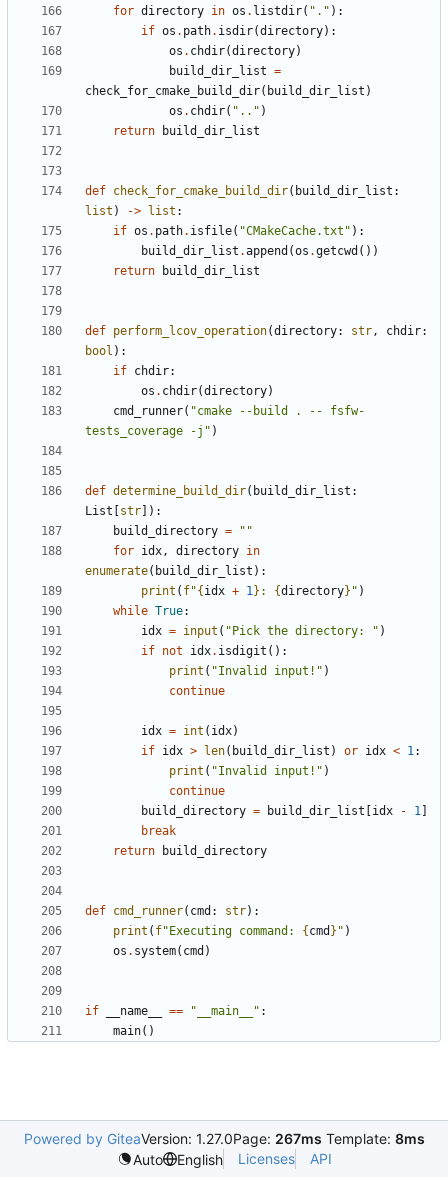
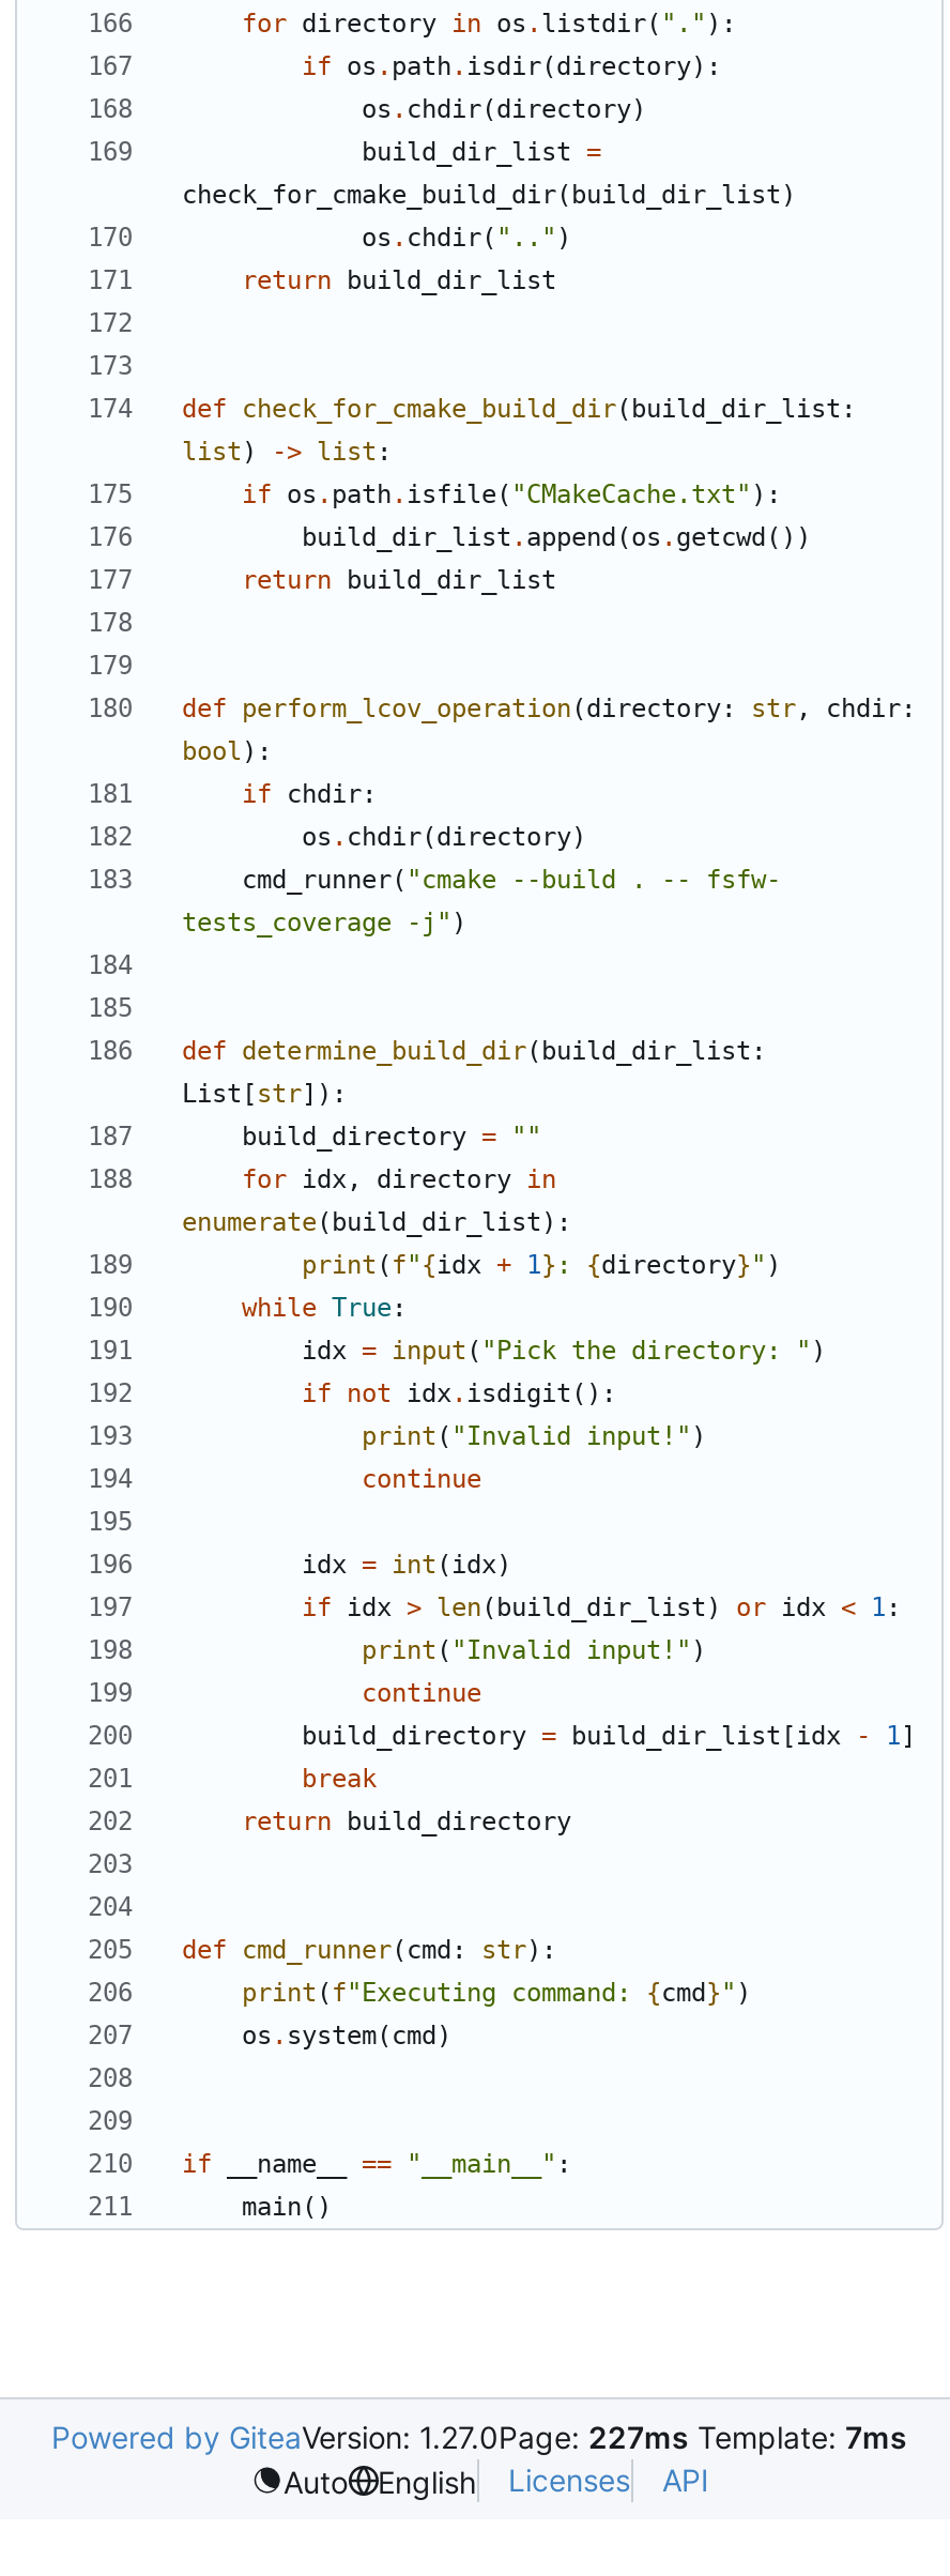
[23,1130,424,1147] Powered by GiteaVersion: 1.27.0Page: 267ms Template: 8ms -> [51,2419,907,2455] Powered by GiteaVersion: 1.27.0Page: 227ms Template: 7ms

